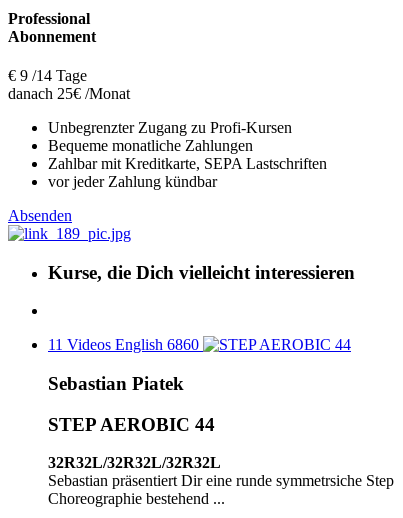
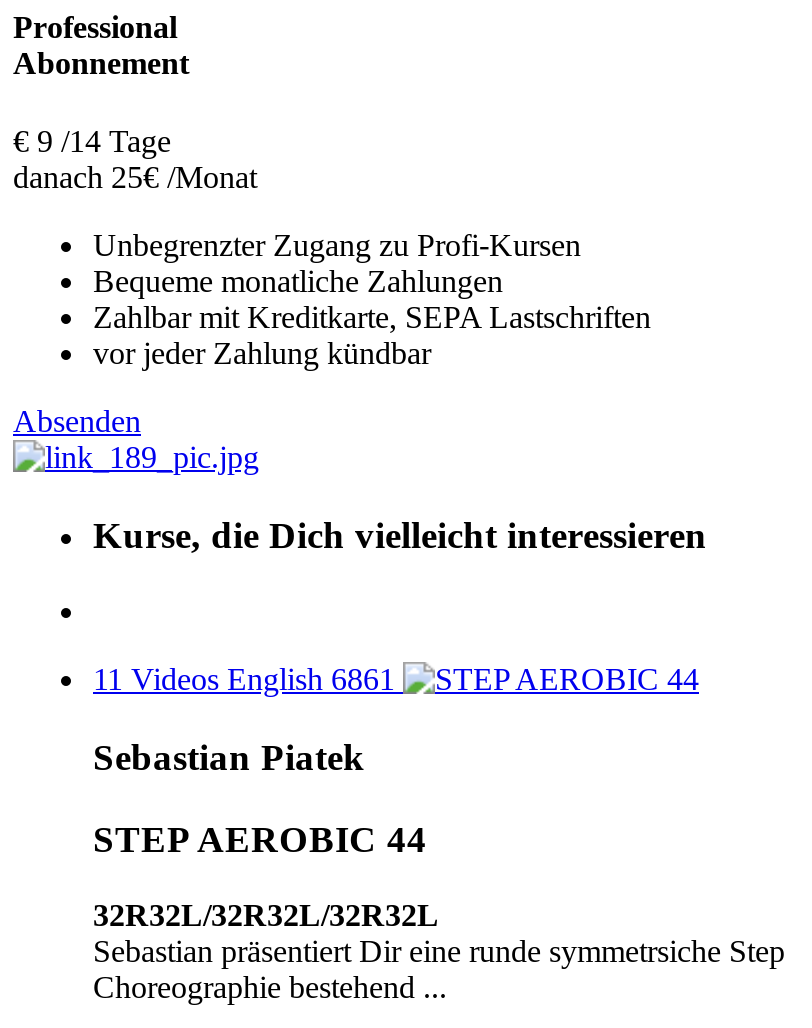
[48,336,199,353] 11 Videos English 6860 -> [93,663,395,697] 11 Videos English 6861

